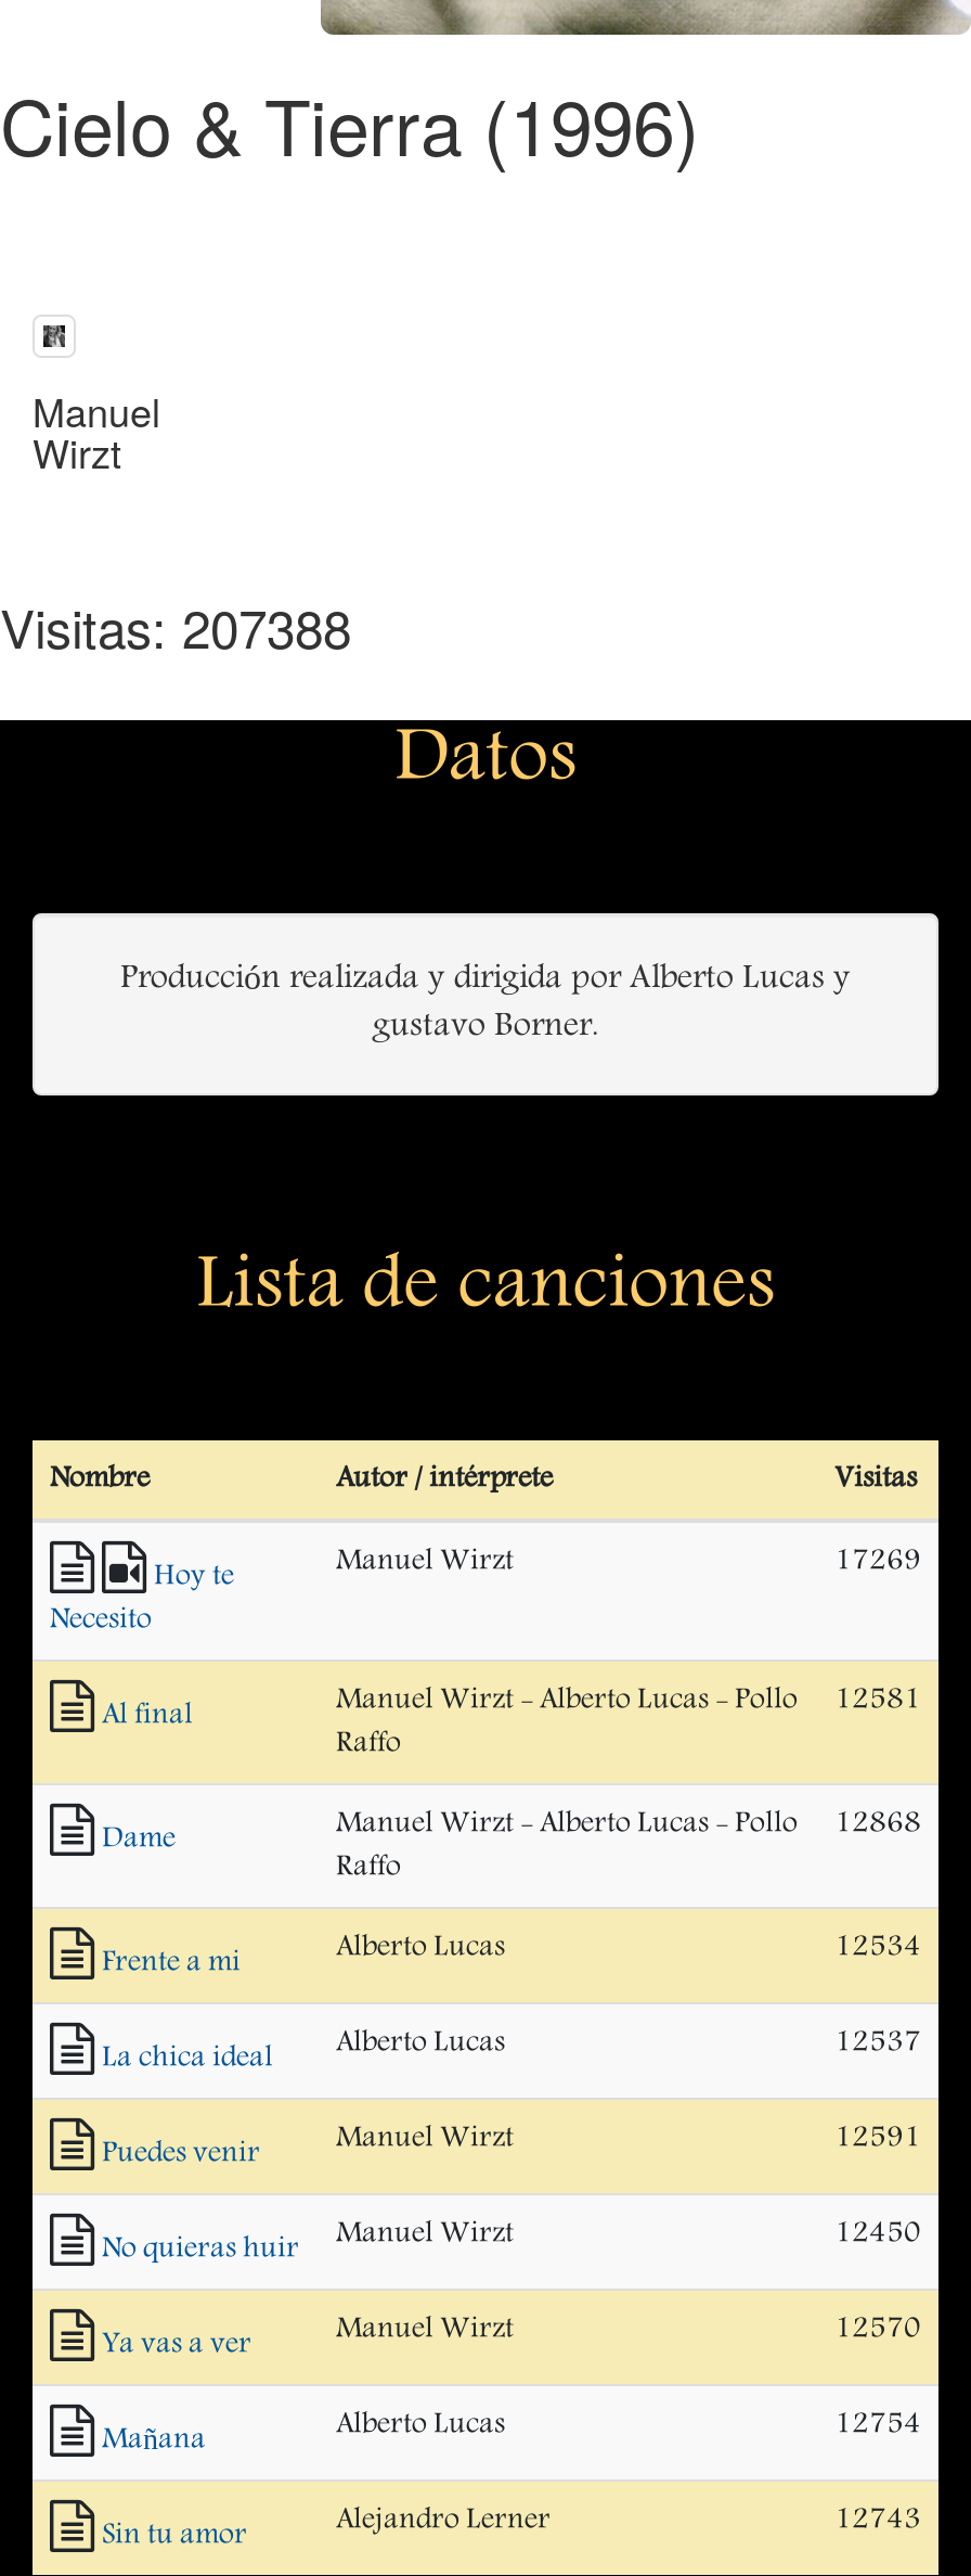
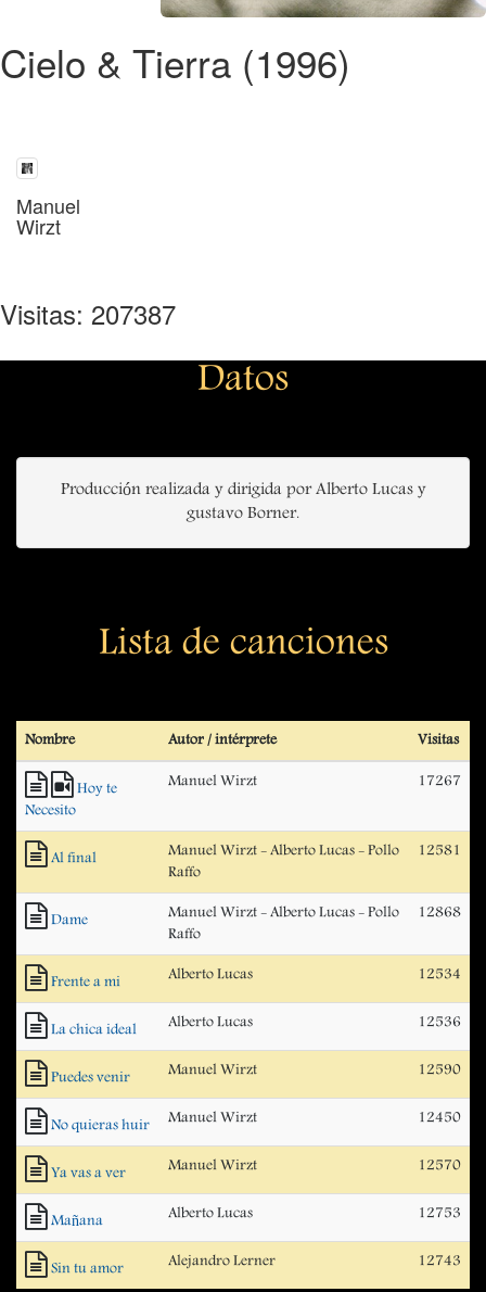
[0,587,351,663] Visitas: 207388 -> [0,294,176,332] Visitas: 207387
[834,1541,921,1580] 17269 -> [418,771,461,791] 17267
[834,2023,921,2062] 12537 -> [418,1012,461,1032] 12536
[834,2118,921,2157] 12591 -> [418,1060,461,1080] 12590
[834,2405,921,2444] 12754 -> [418,1204,461,1223] 12753

